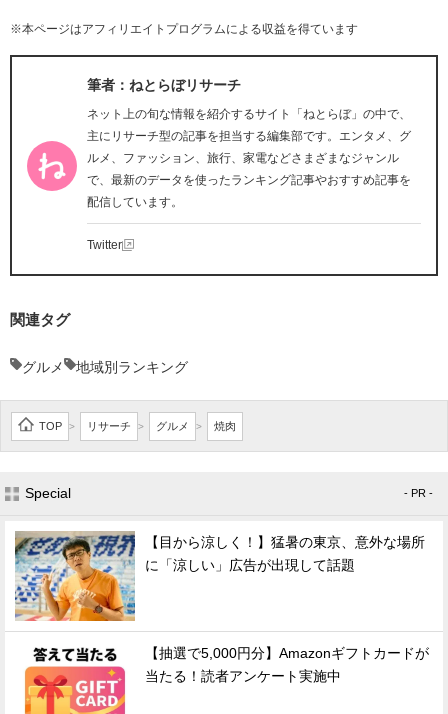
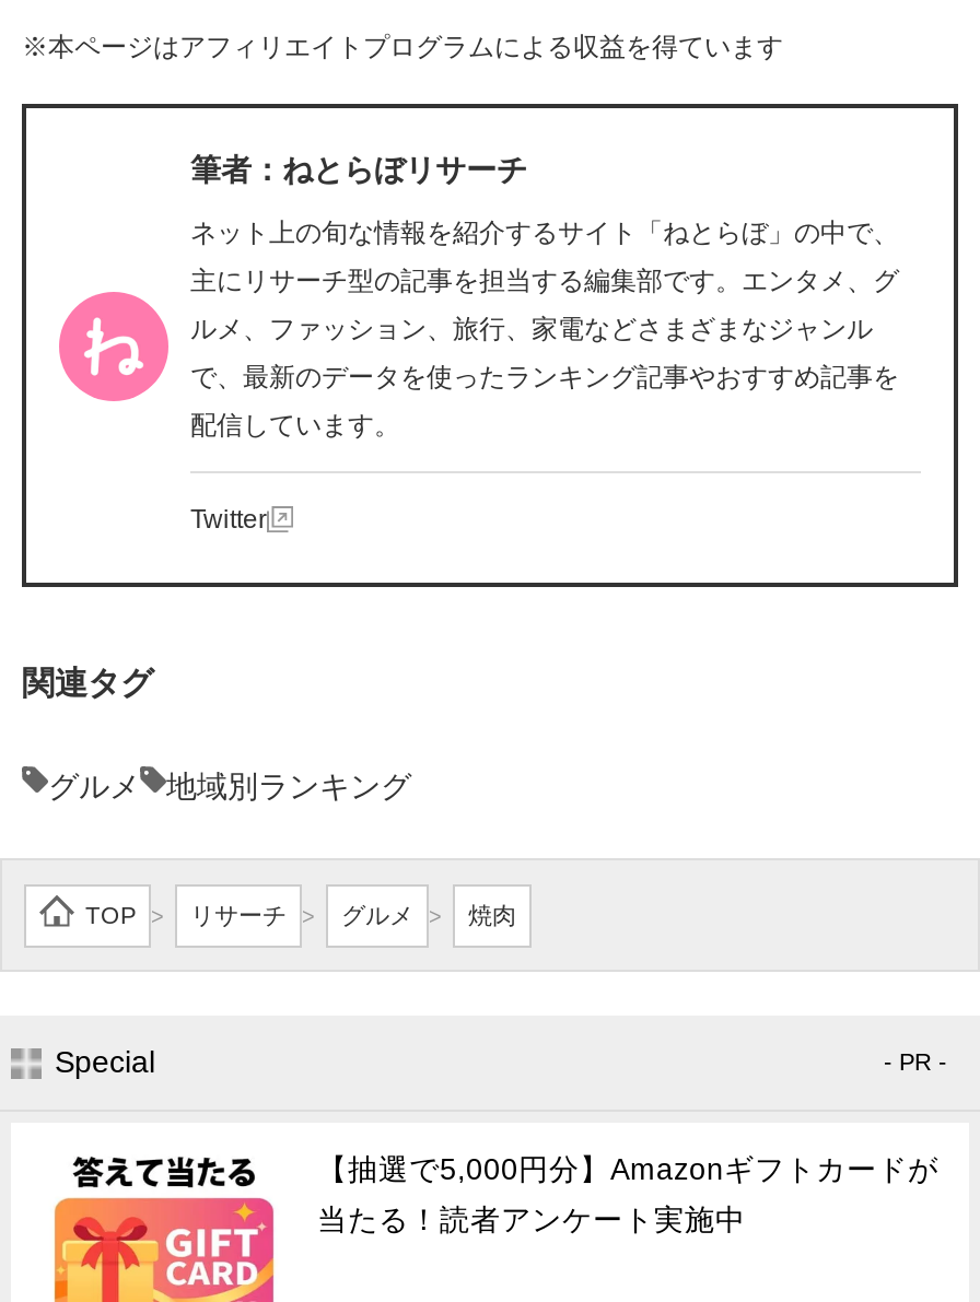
[14,530,425,622] [image] | 【目から涼しく！】猛暑の東京、意外な場所 | に「涼しい」広告が出現して話題 -> none

